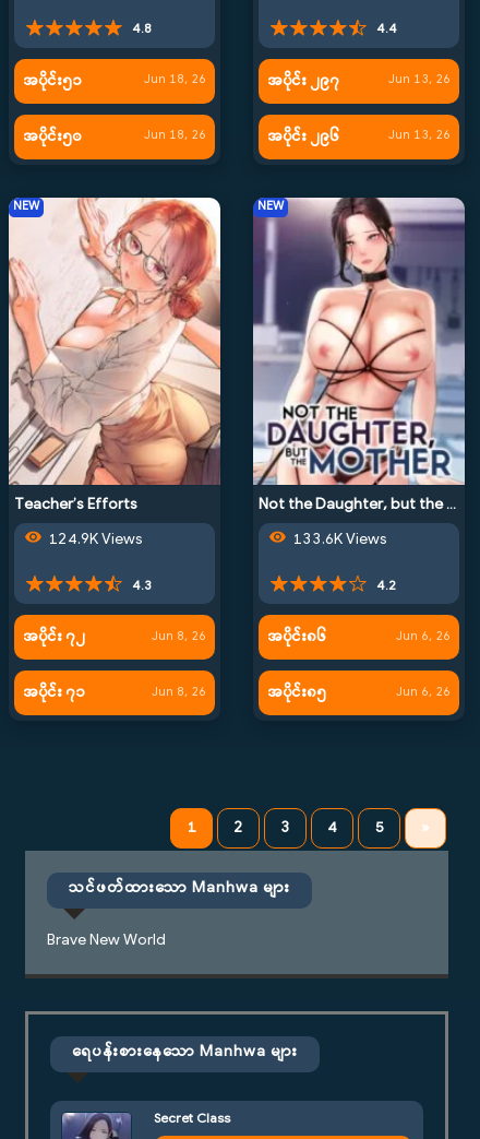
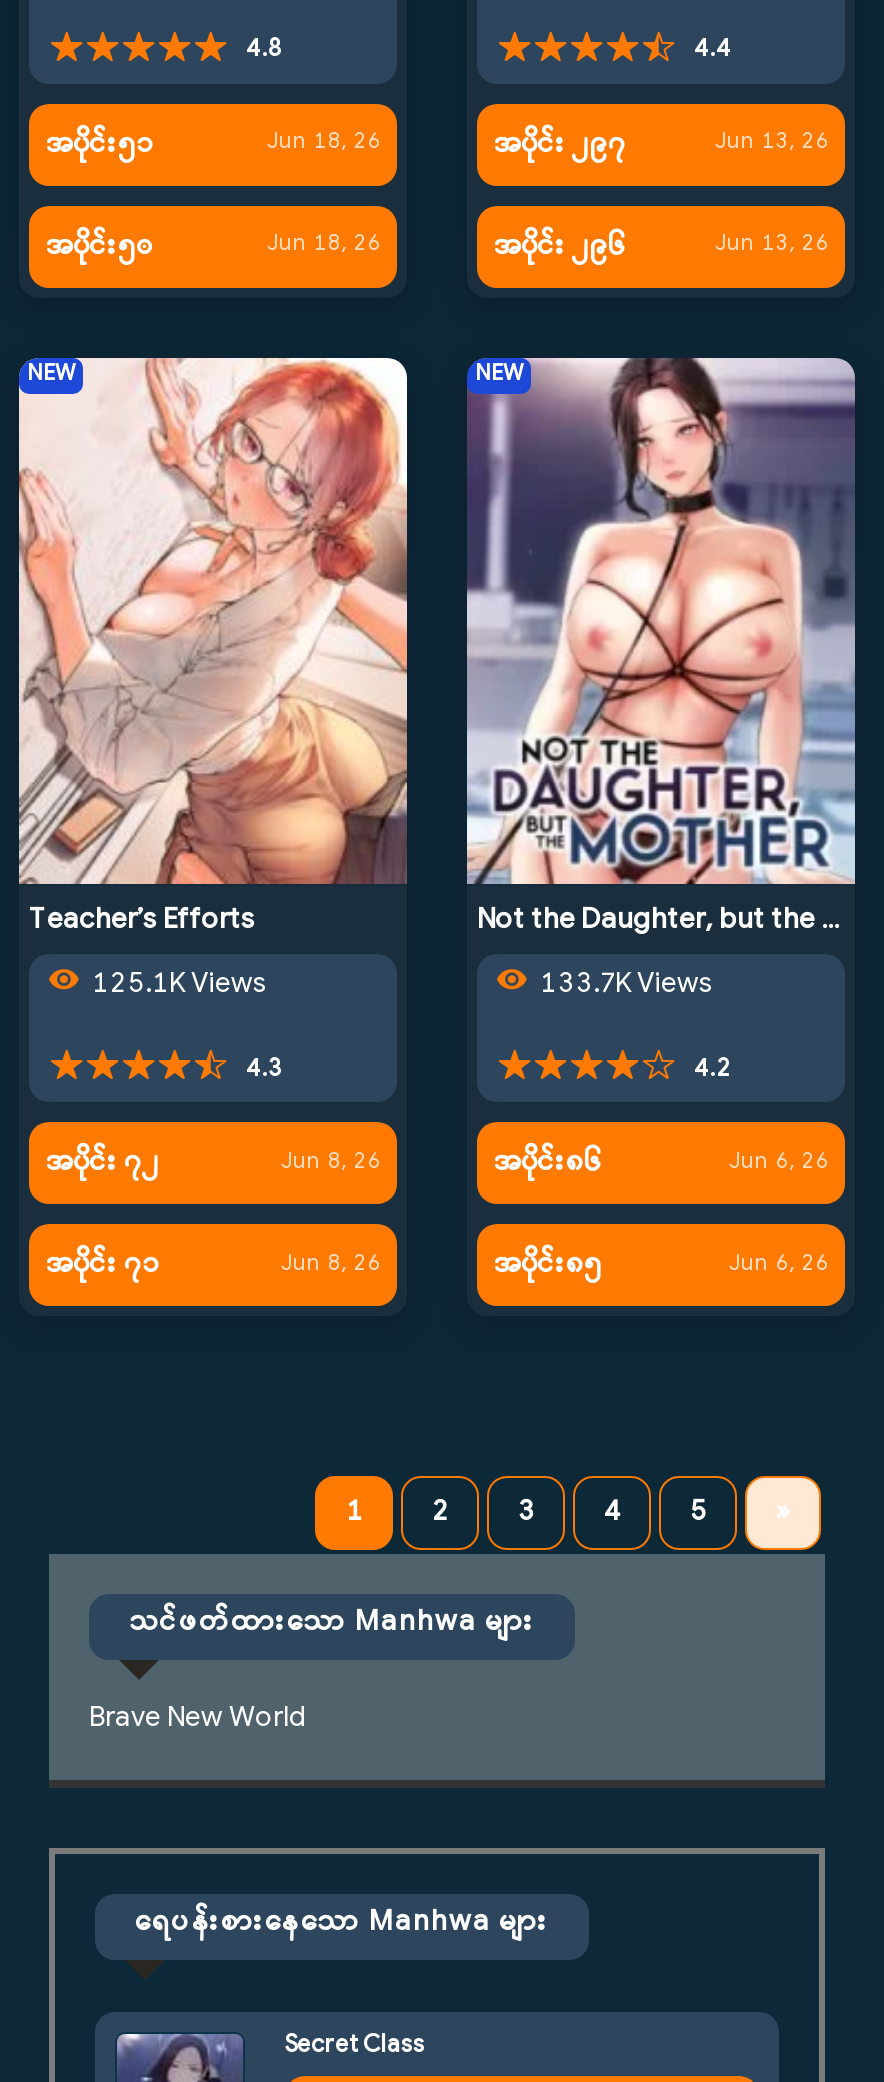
[41,529,143,552] 124.9K Views -> [79,965,267,1007] 125.1K Views
[286,529,387,552] 133.6K Views -> [527,965,713,1007] 133.7K Views

